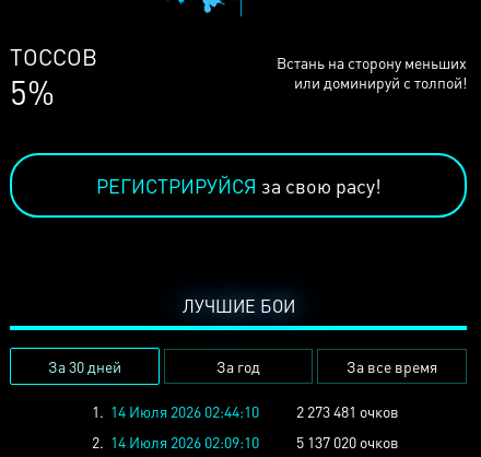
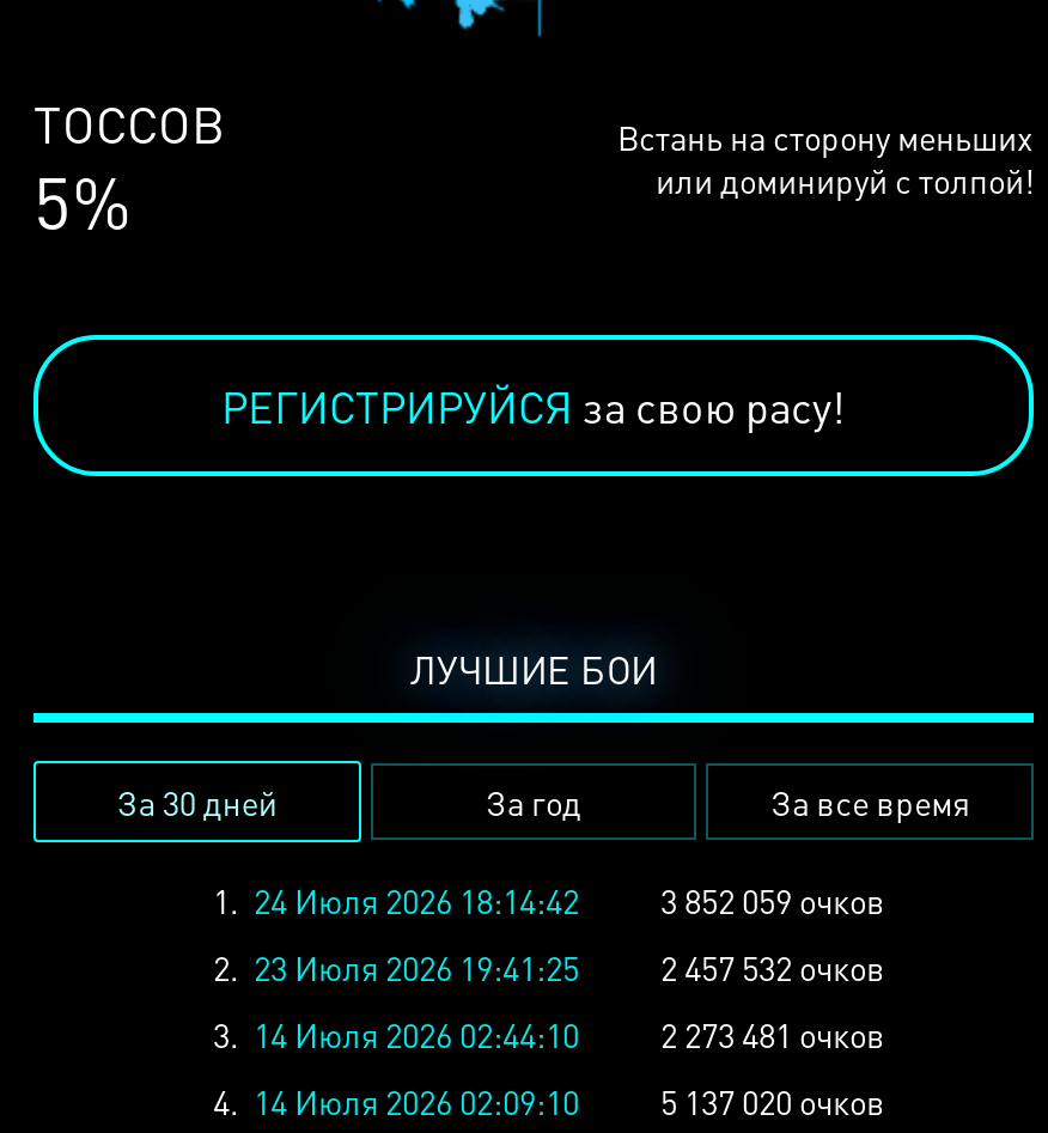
[92,401,259,421] 1. 14 Июля 2026 02:44:10 -> [213,878,885,1055] 1. 24 Июля 2026 18:14:42 | 3 852 059 очков | 2. 23 Июля 2026 19:41:25 | 2 457 532 очков | 3. 14 Июля 2026 02:44:10
[92,432,399,452] 2. 14 Июля 2026 02:09:10 5 137 020 очков -> [213,1079,885,1122] 4. 14 Июля 2026 02:09:10 5 137 020 очков

